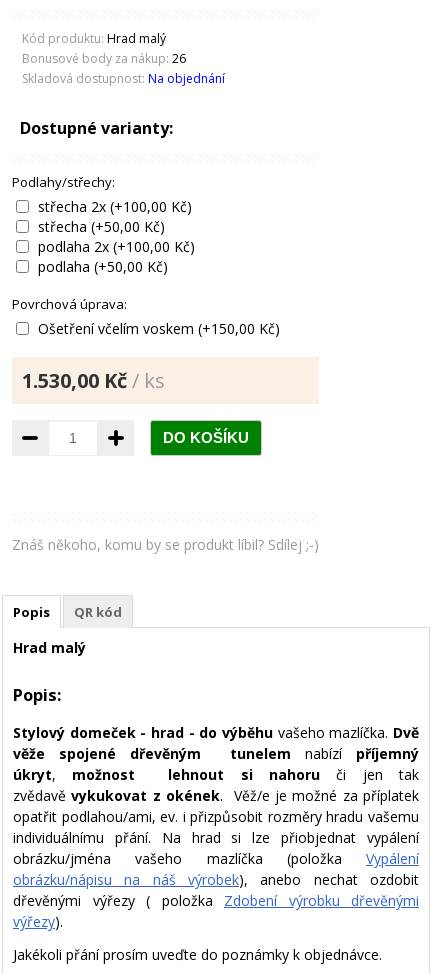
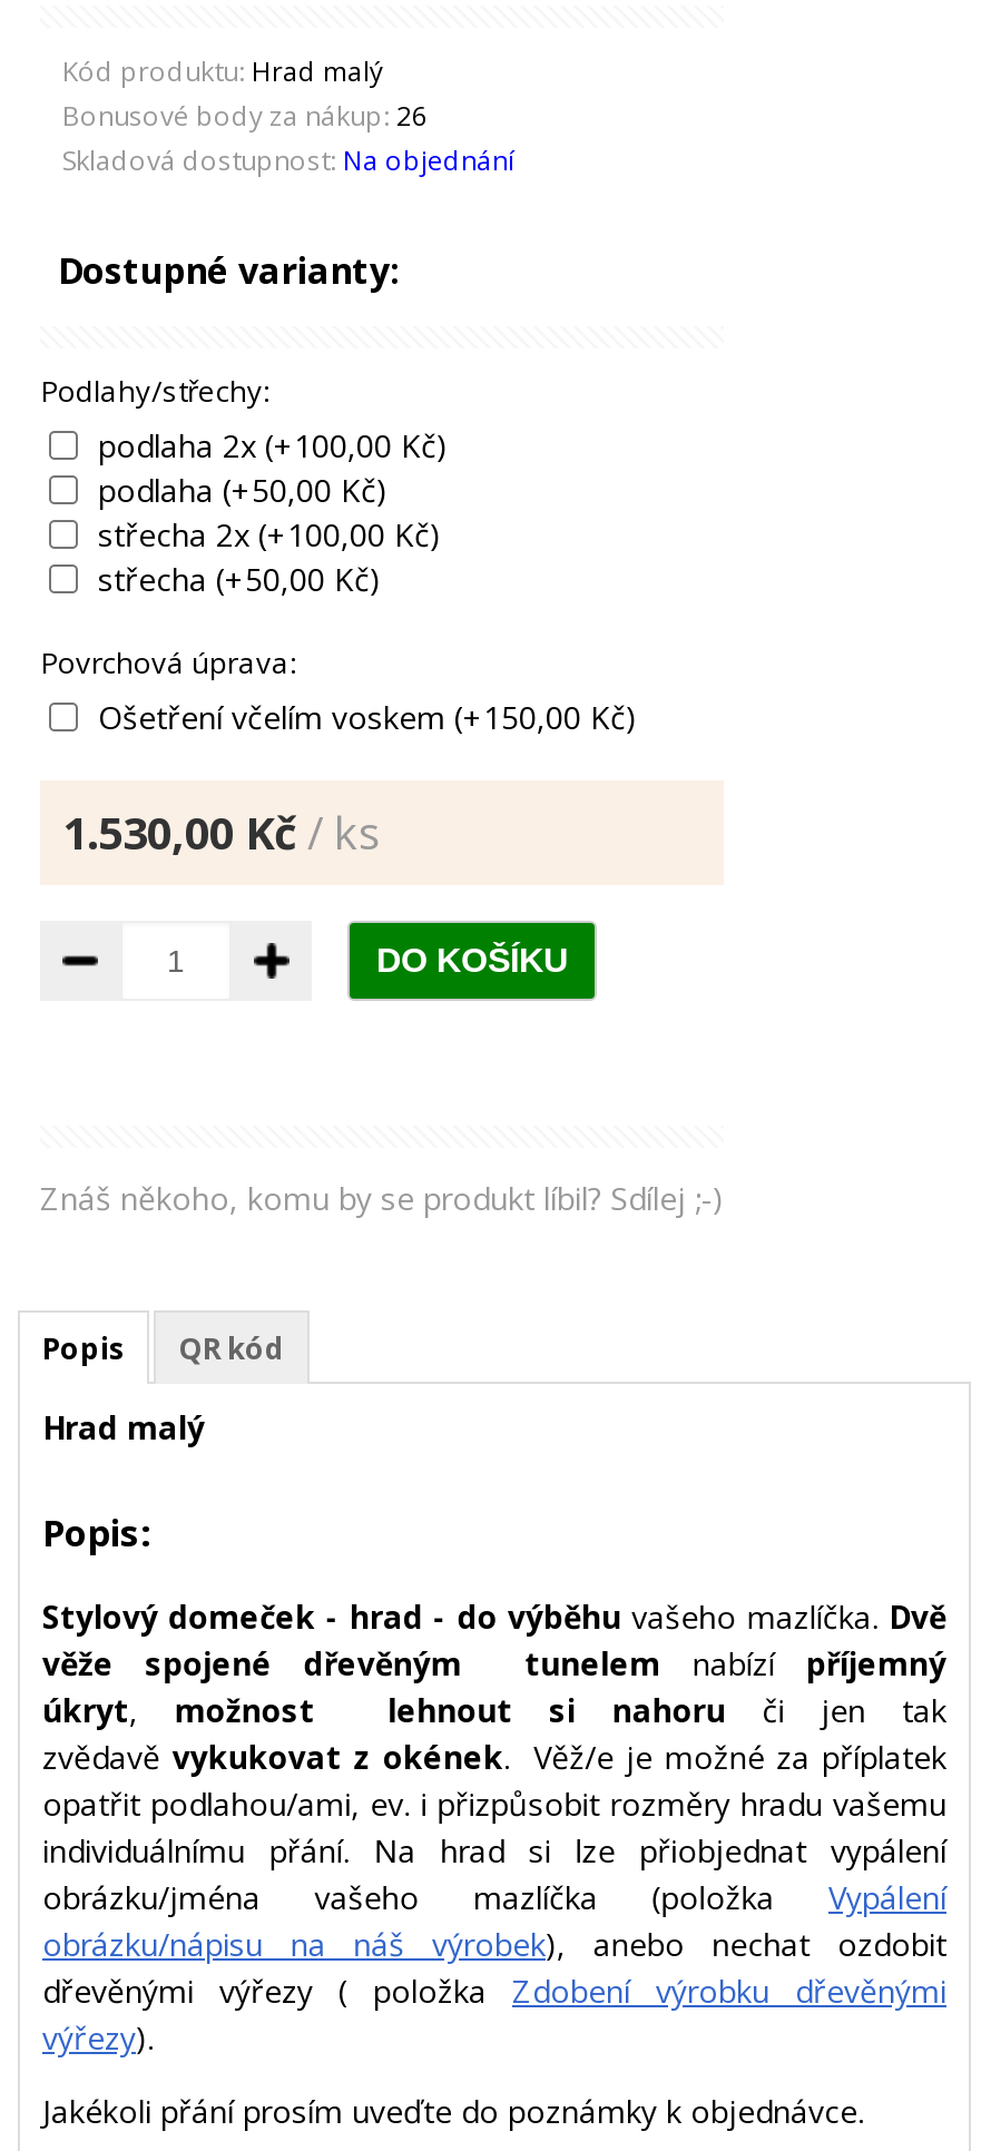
moved [38,197,192,236] -> [98,513,441,600]: střecha 2x (+100,00 Kč) | střecha (+50,00 Kč)
moved [38,237,195,276] -> [98,424,448,511]: podlaha 2x (+100,00 Kč) | podlaha (+50,00 Kč)

